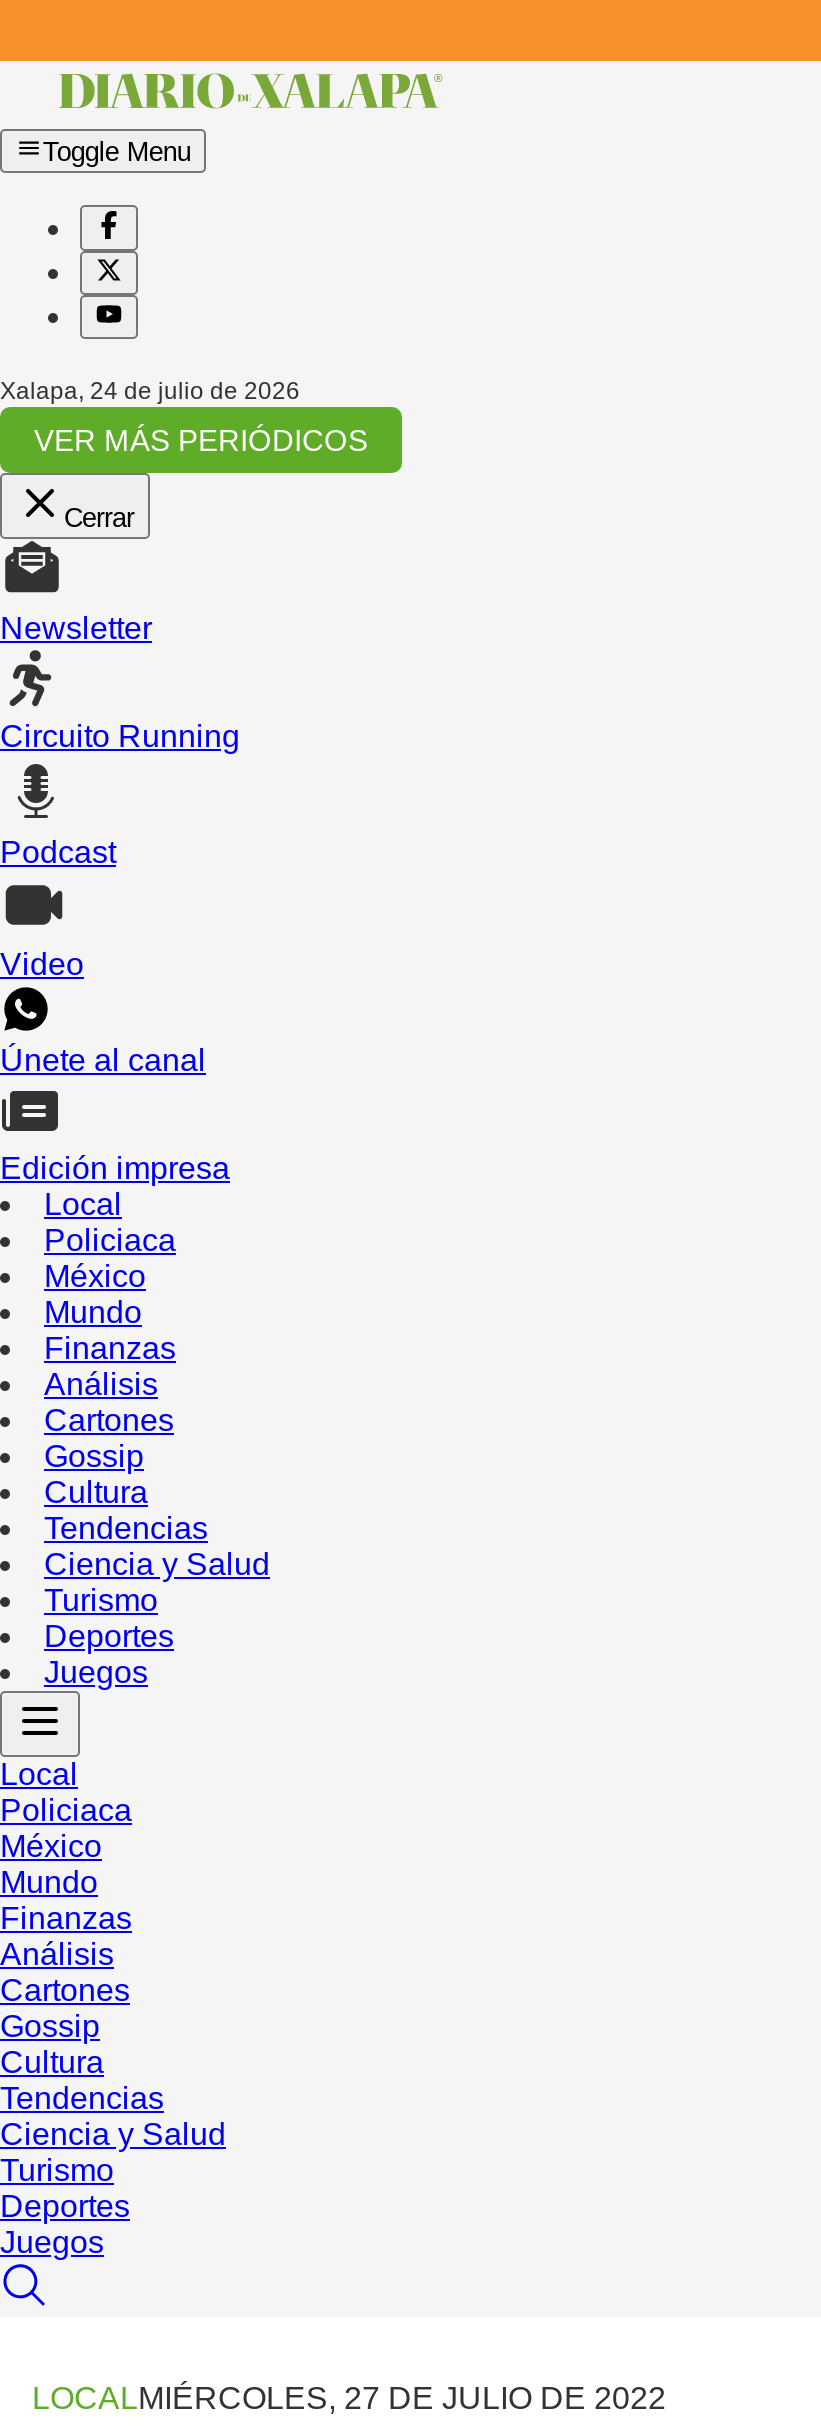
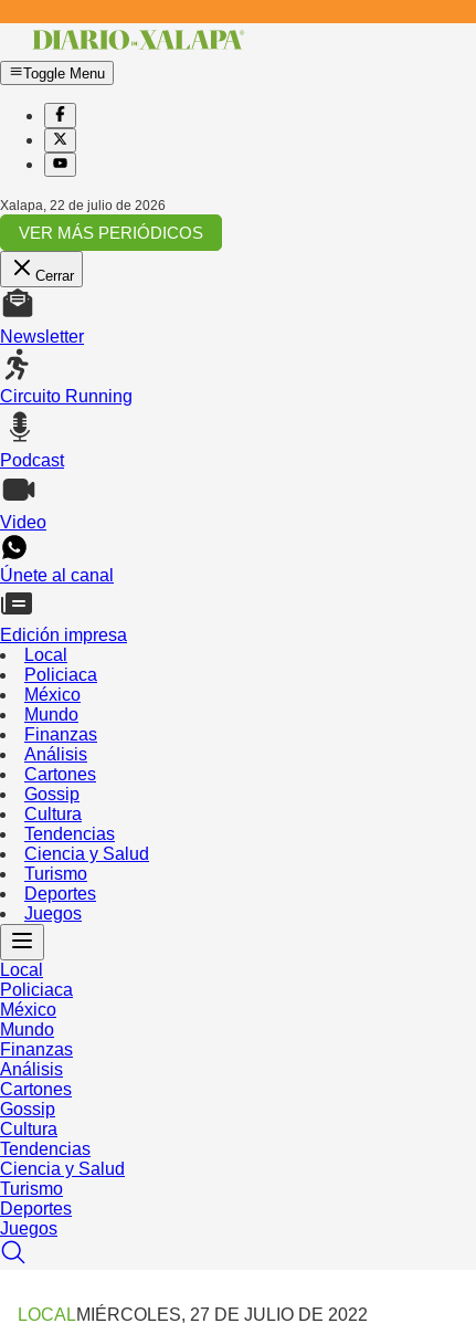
[0,378,300,406] Xalapa, 24 de julio de 2026 -> [0,198,166,214] Xalapa, 22 de julio de 2026

